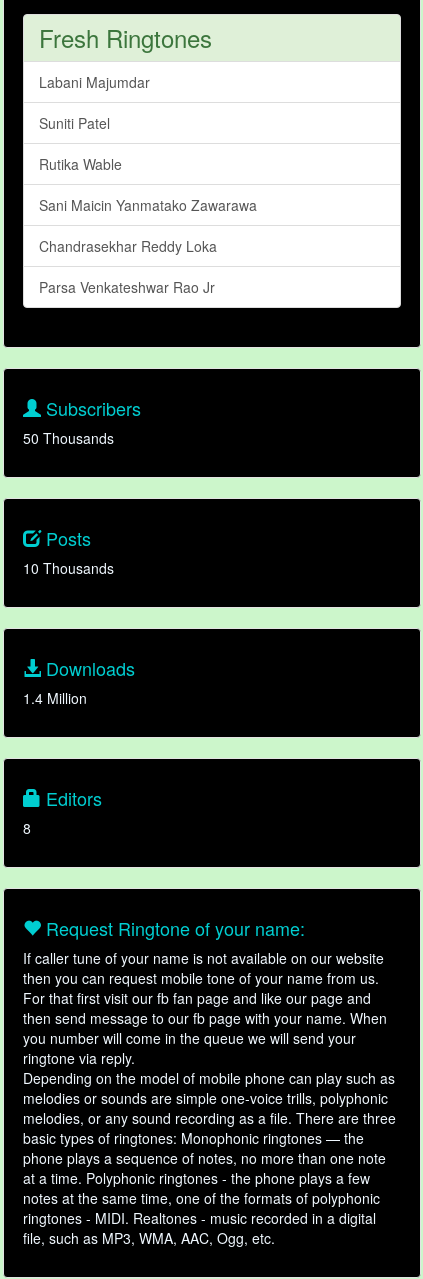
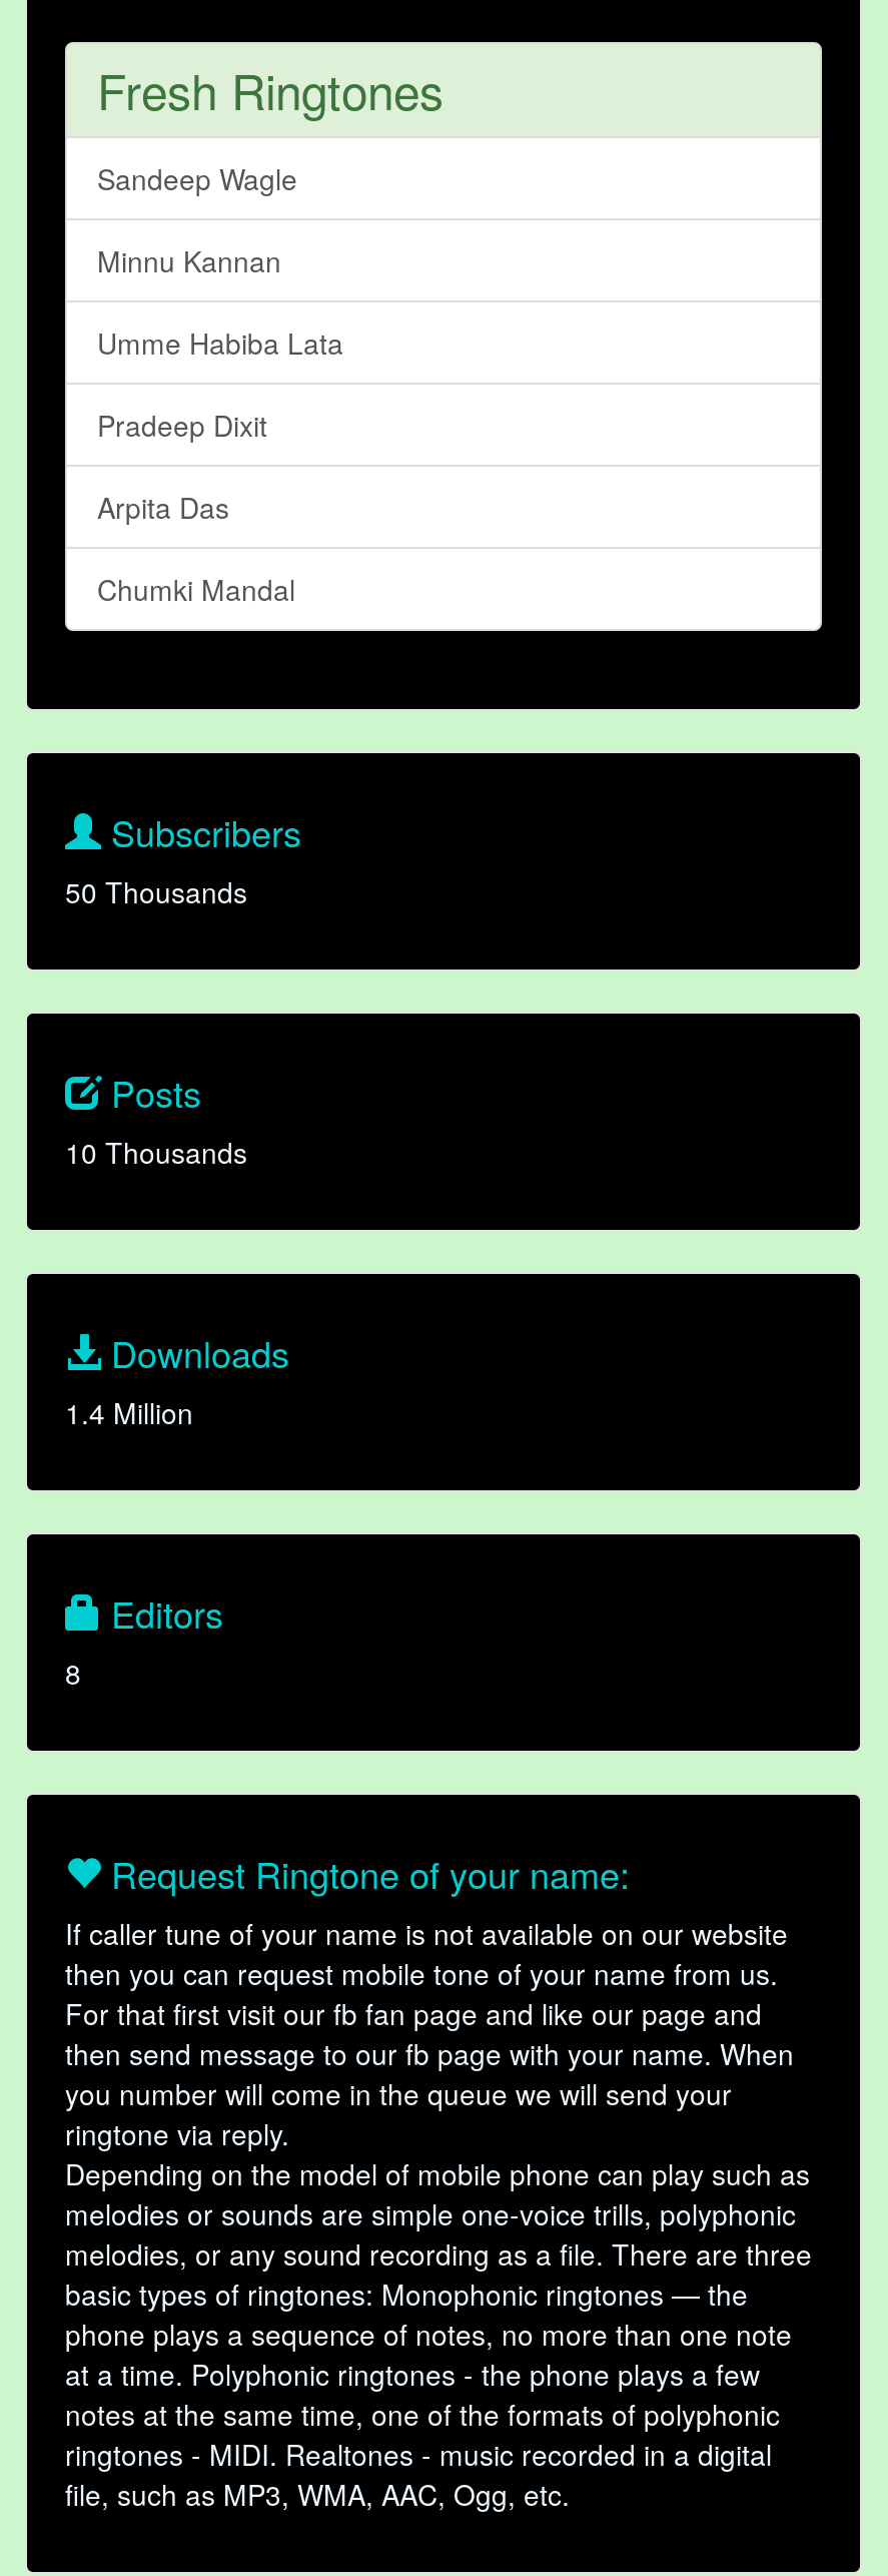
[39,72,150,92] Labani Majumdar -> [97,159,297,199] Sandeep Wagle
[39,113,110,133] Suniti Patel -> [97,241,281,281] Minnu Kannan
[39,154,122,174] Rutika Wable -> [97,323,343,363] Umme Habiba Lata
[39,195,257,215] Sani Maicin Yanmatako Zawarawa -> [97,405,267,445] Pradeep Dixit
[39,236,217,256] Chandrasekhar Reddy Loka -> [97,487,229,527] Arpita Das
[39,277,215,297] Parsa Venkateshwar Rao Jr -> [97,569,295,609] Chumki Mandal

